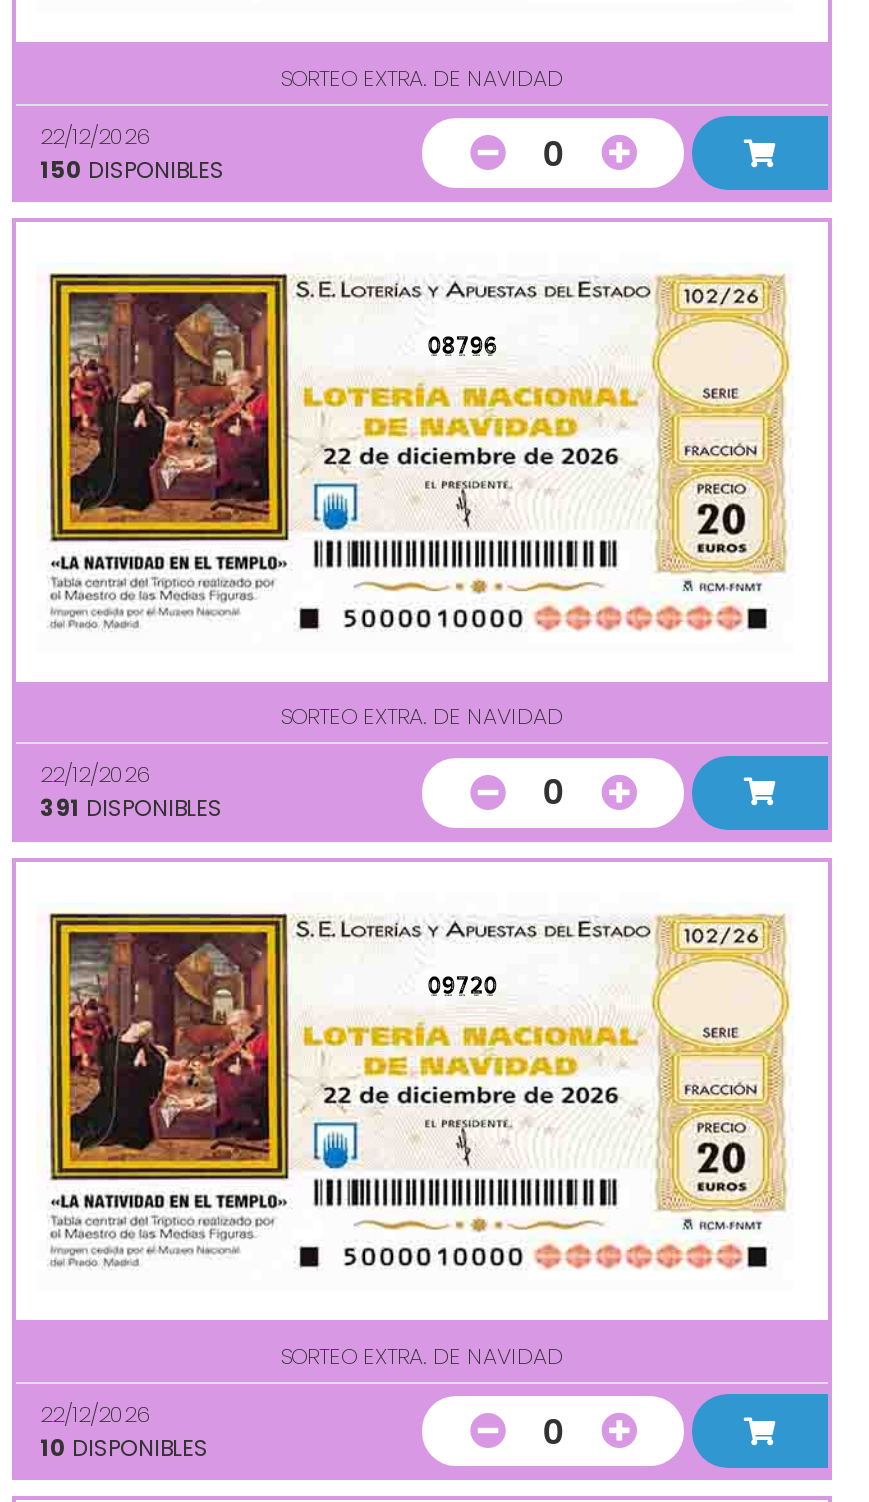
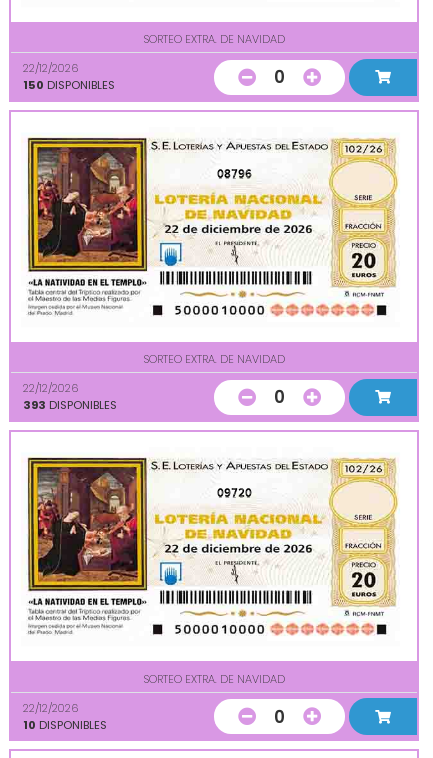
[40,793,222,825] 391 DISPONIBLES -> [23,397,117,413] 393 DISPONIBLES

